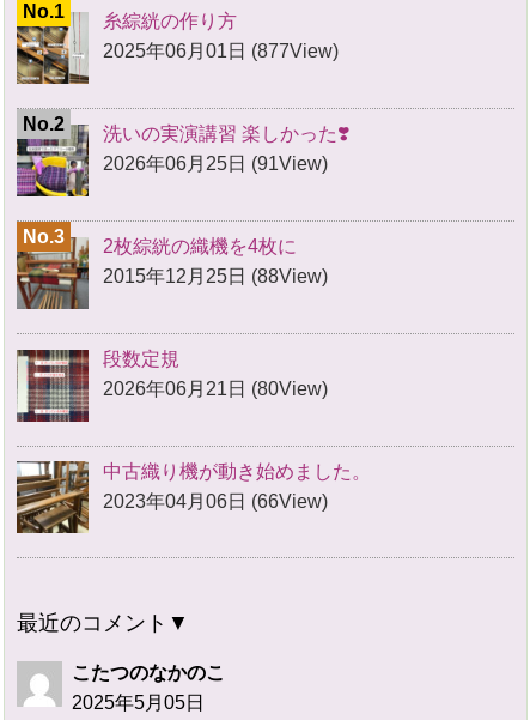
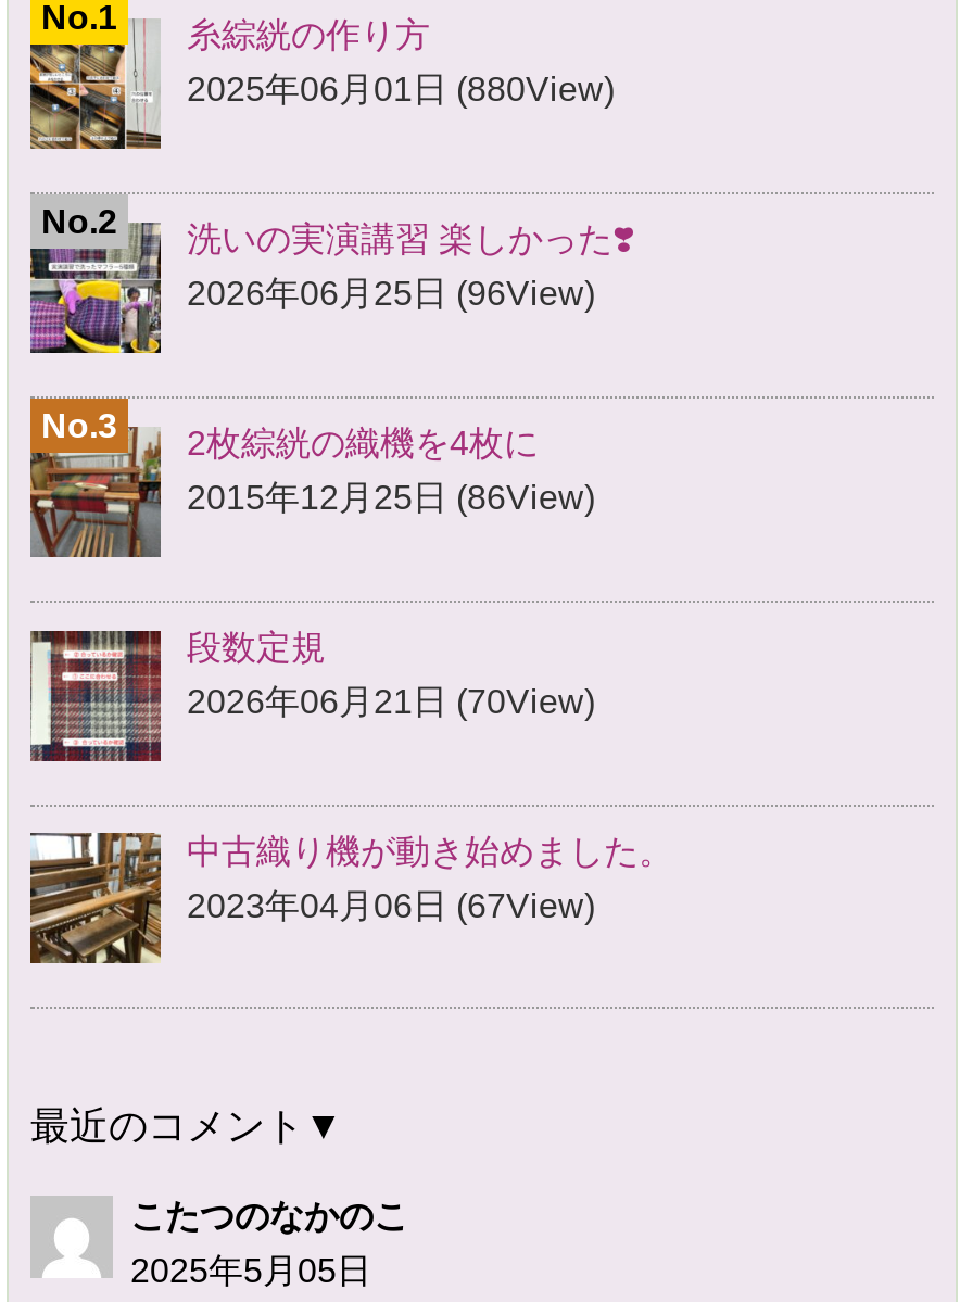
[103,41,339,62] 2025年06月01日 (877View) -> [187,72,615,109] 2025年06月01日 (880View)
[103,154,328,174] 2026年06月25日 (91View) -> [187,275,595,312] 2026年06月25日 (96View)
[103,266,328,286] 2015年12月25日 (88View) -> [187,479,595,516] 2015年12月25日 (86View)
[103,378,328,399] 2026年06月21日 (80View) -> [187,683,595,720] 2026年06月21日 (70View)
[103,491,328,511] 2023年04月06日 (66View) -> [187,887,595,923] 2023年04月06日 (67View)

